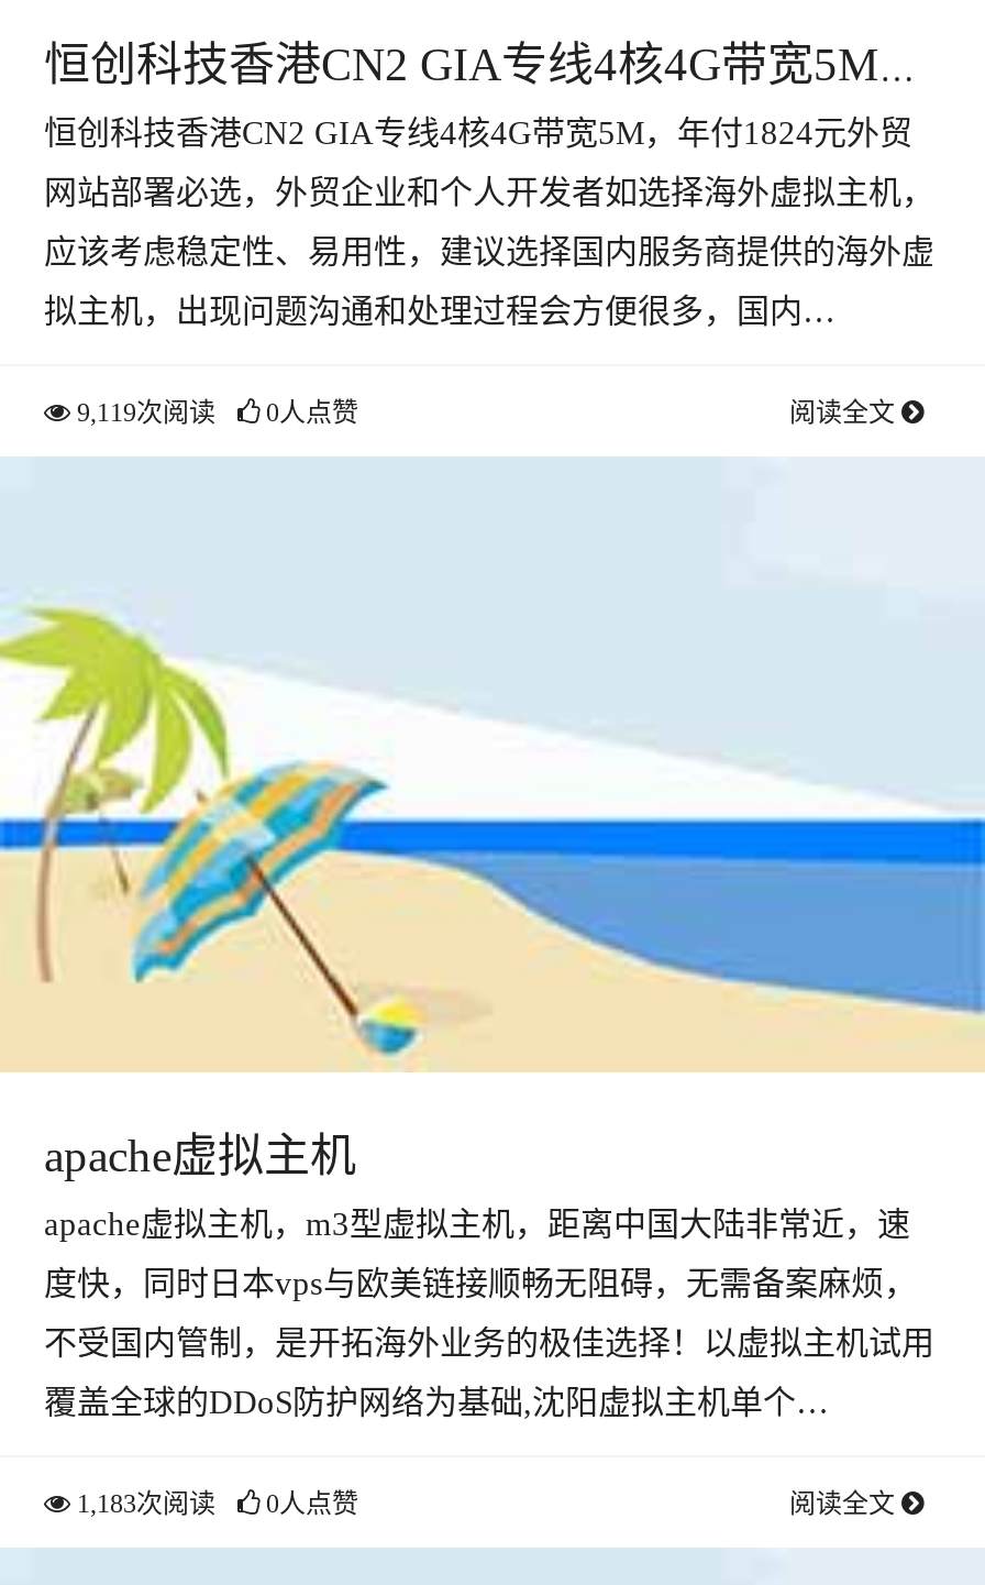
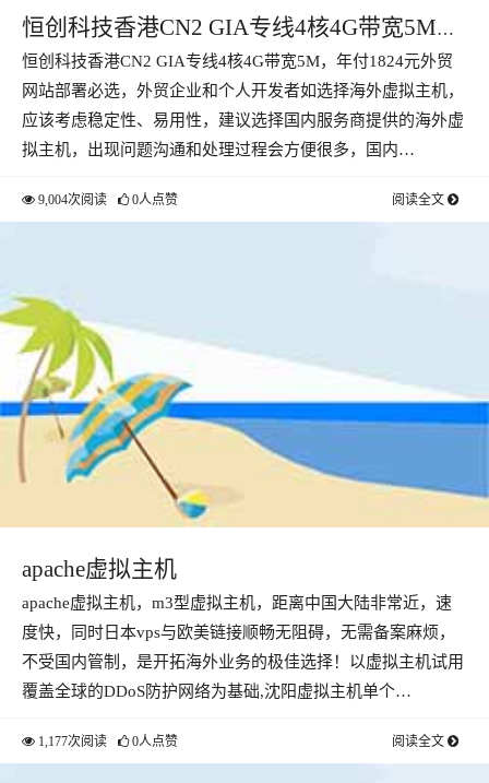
[70,398,358,429] 9,119次阅读 0人点赞 -> [35,193,178,208] 9,004次阅读 0人点赞
[70,1489,358,1520] 1,183次阅读 0人点赞 -> [35,734,178,749] 1,177次阅读 0人点赞

